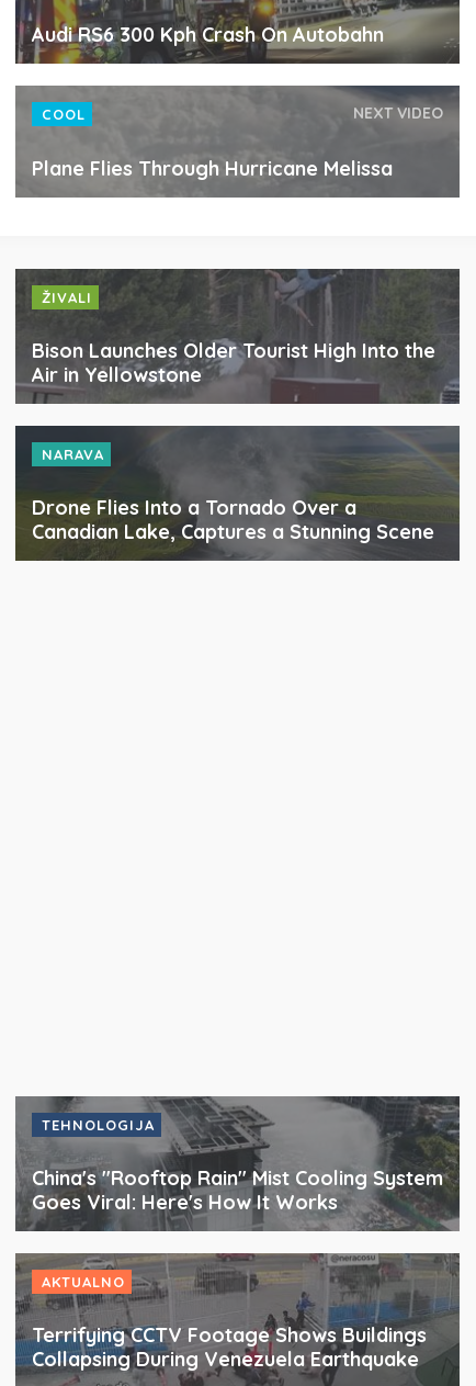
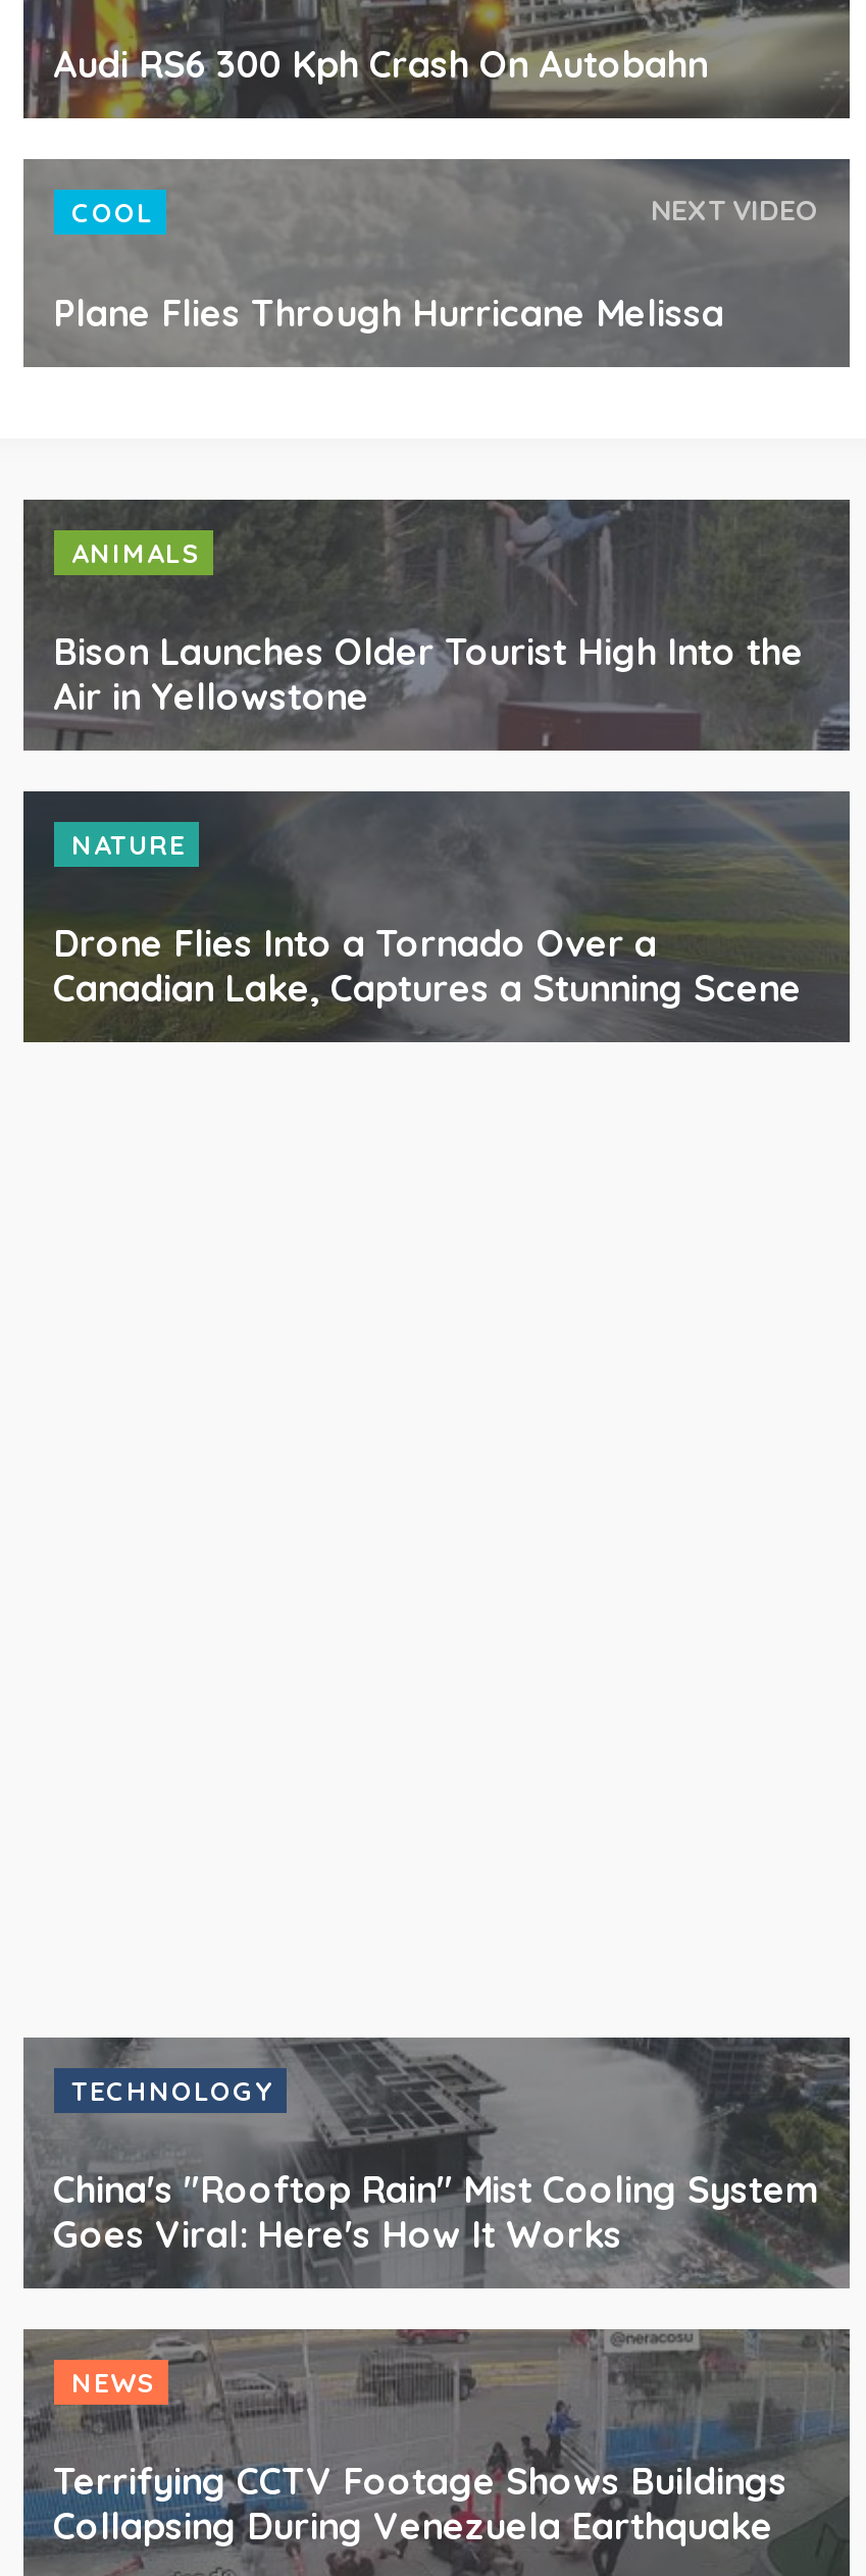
[41,289,92,306] ŽIVALI -> [71,537,200,569] ANIMALS
[41,446,104,463] NARAVA -> [71,828,186,861] NATURE
[41,1116,154,1134] TEHNOLOGIJA -> [71,2074,273,2107] TECHNOLOGY
[41,1273,124,1291] AKTUALNO -> [71,2366,155,2399] NEWS

